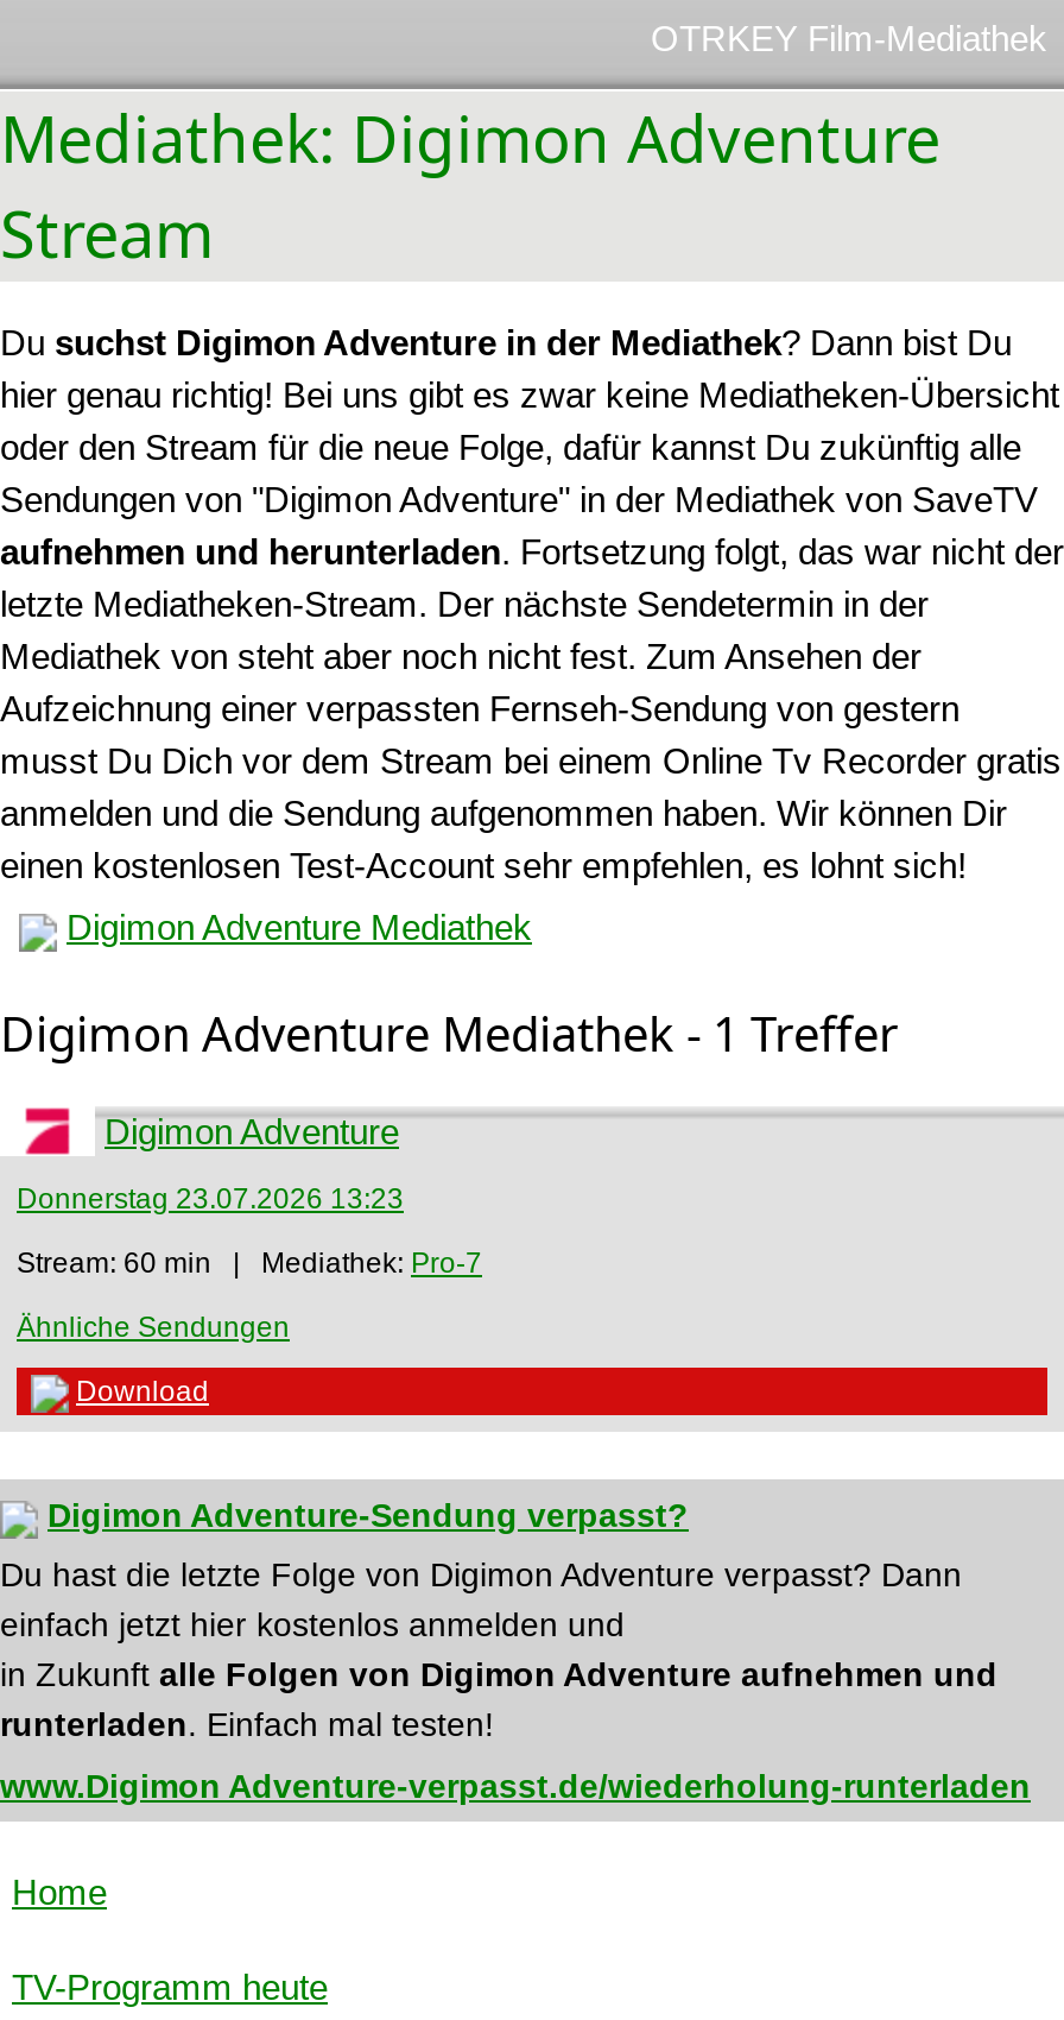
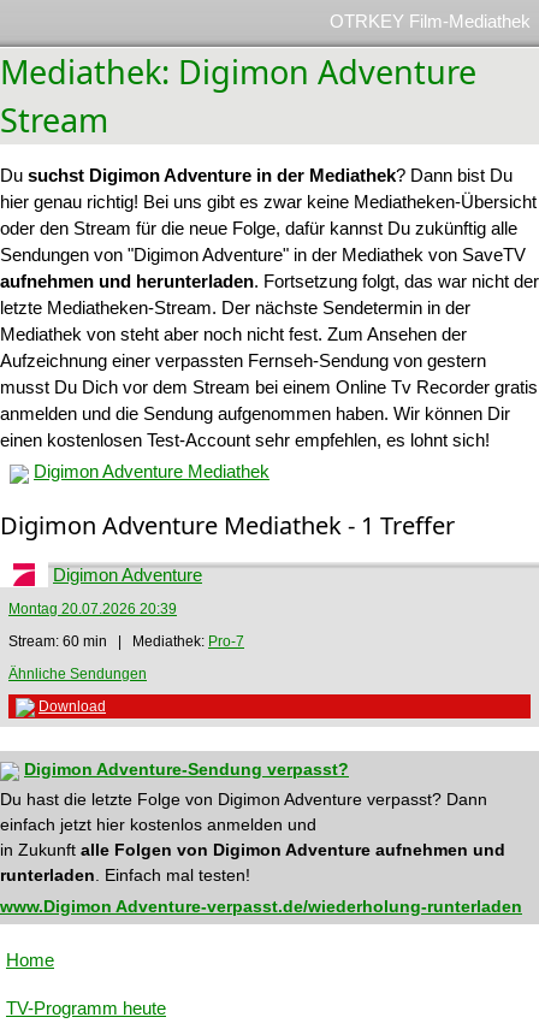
[17,1182,404,1216] Donnerstag 23.07.2026 13:23 -> [8,601,177,617] Montag 20.07.2026 20:39

